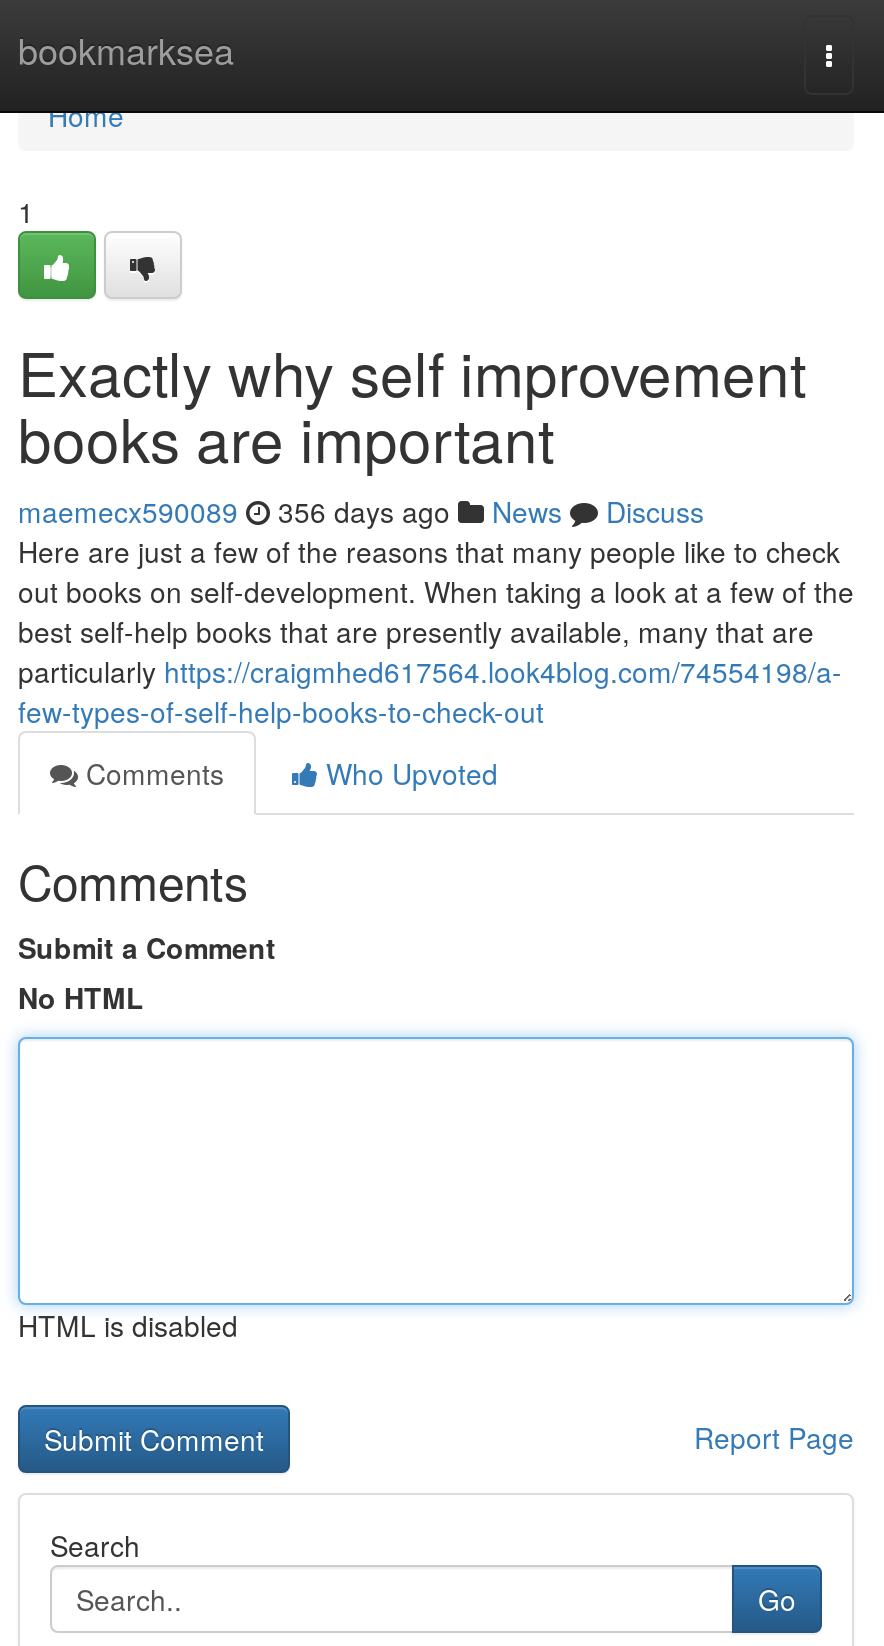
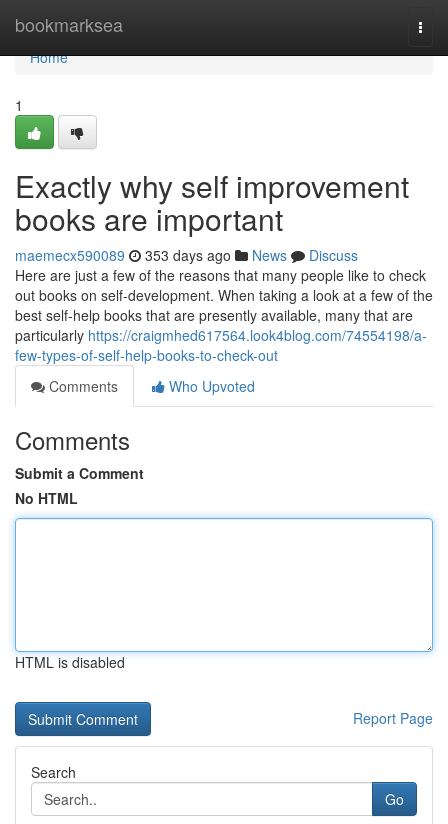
[18,491,704,531] maemecx590089 356 days ago News Discuss -> [15,245,358,265] maemecx590089 353 days ago News Discuss

